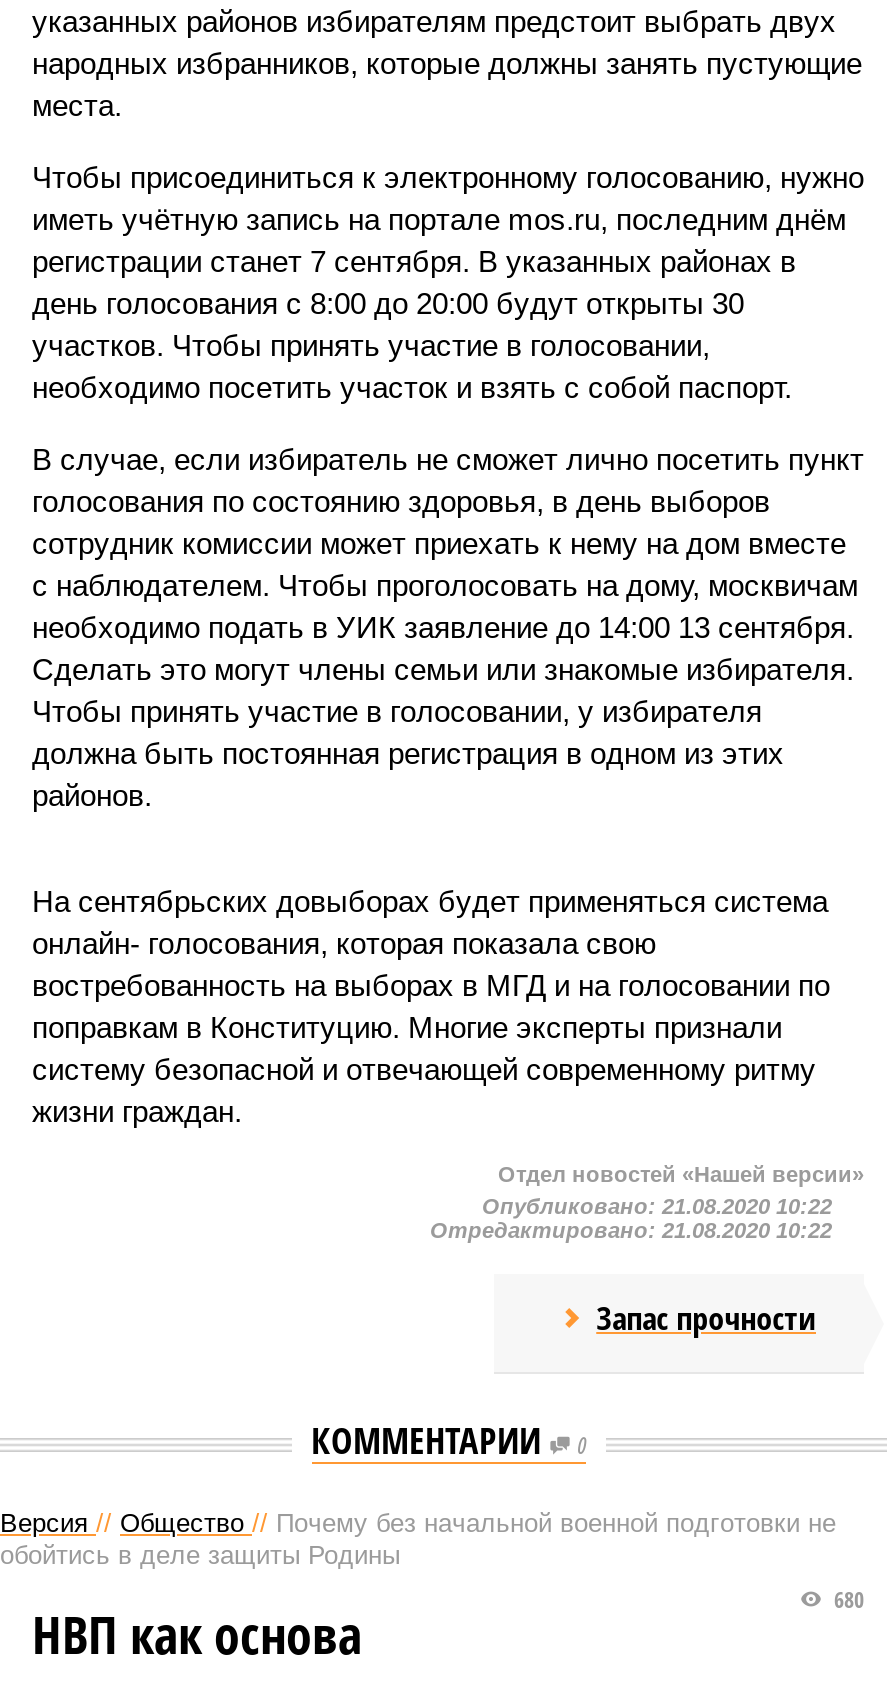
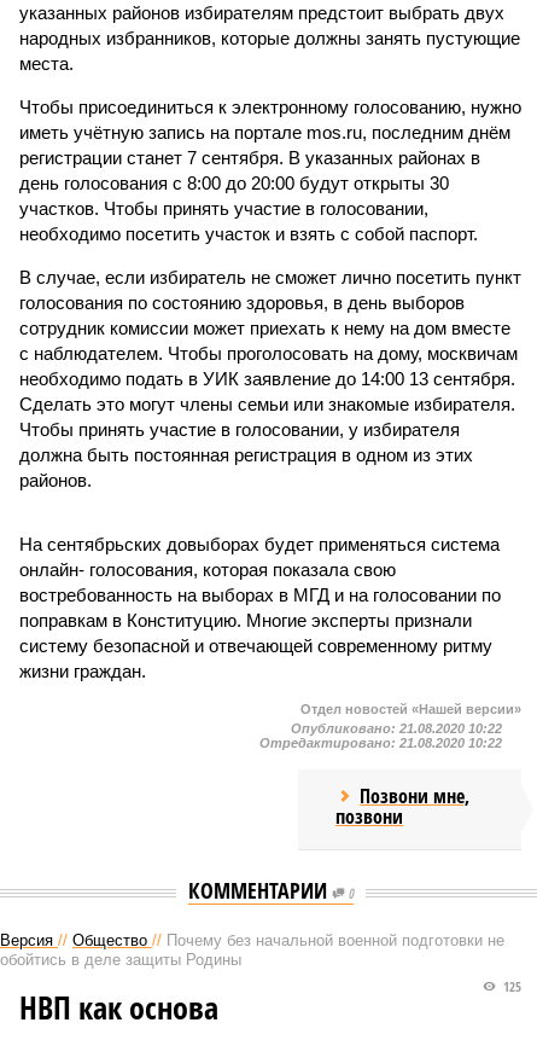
[596,1296,816,1340] Запас прочности -> [336,783,470,830] Позвони мне, | позвони
[828,1584,864,1614] 680 -> [500,977,521,995] 125

